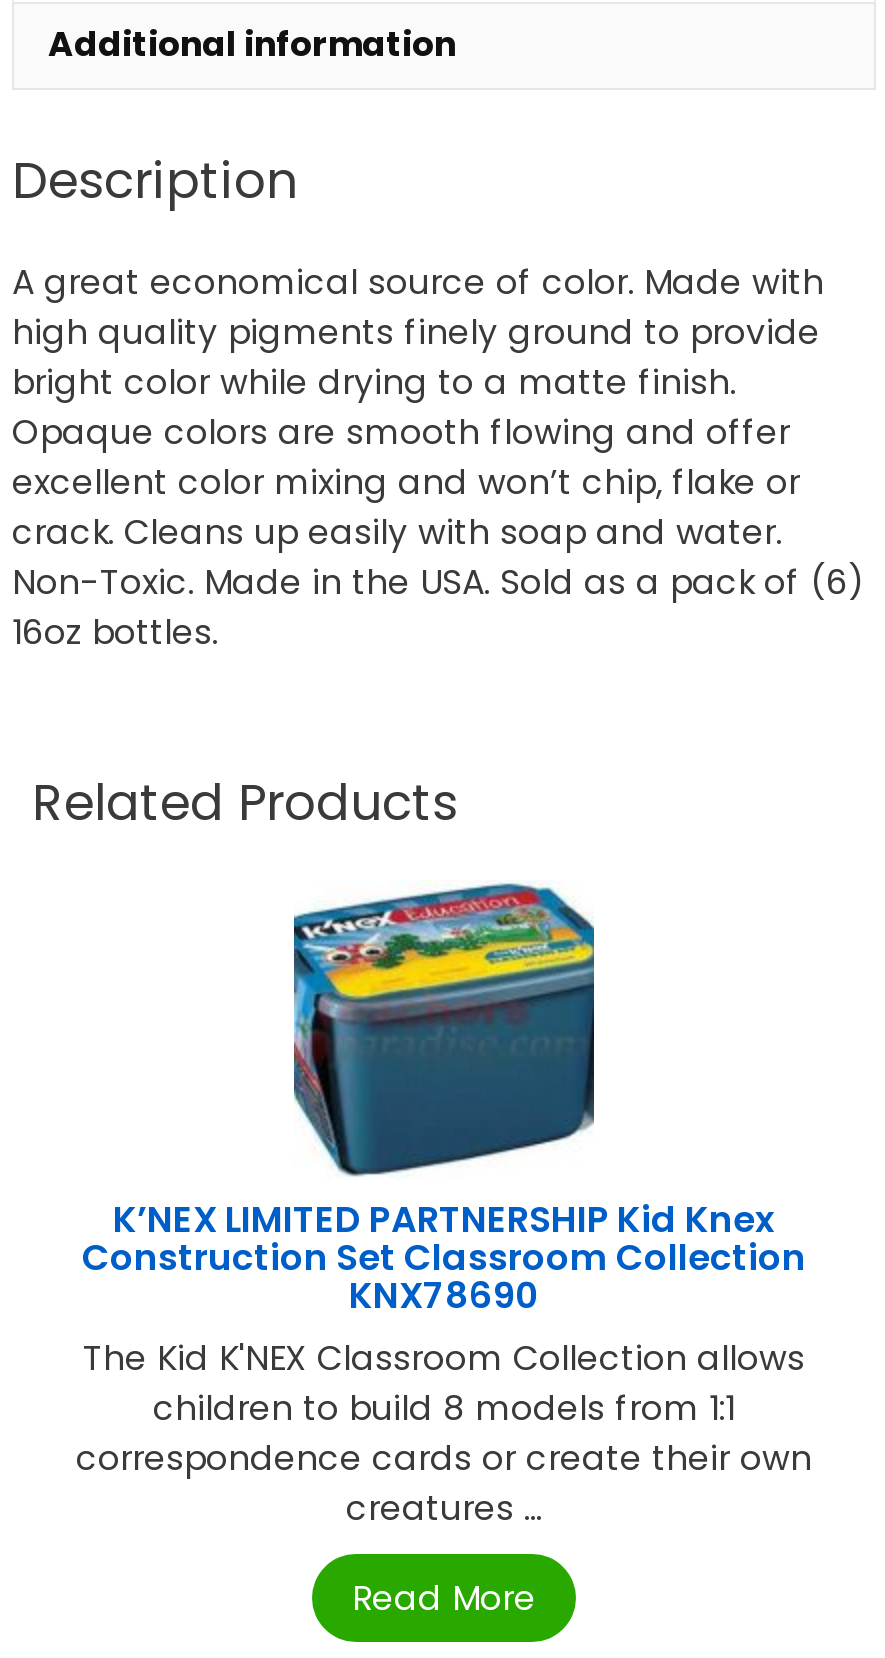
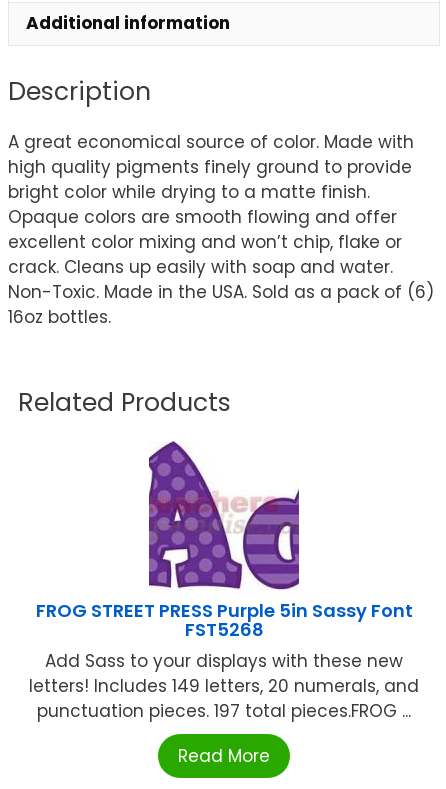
[292,882,596,1176] [image] -> [148,440,300,547] [image]
[76,1195,812,1533] K’NEX LIMITED PARTNERSHIP Kid Knex | Construction Set Classroom Collection | KNX78690 | The Kid K'NEX Classroom Collection allows | children to build 8 models from 1:1 | correspondence cards or create their own | creatures ... -> [29,598,419,723] FROG STREET PRESS Purple 5in Sassy Font | FST5268 | Add Sass to your displays with these new | letters! Includes 149 letters, 20 numerals, and | punctuation pieces. 197 total pieces.FROG ...

